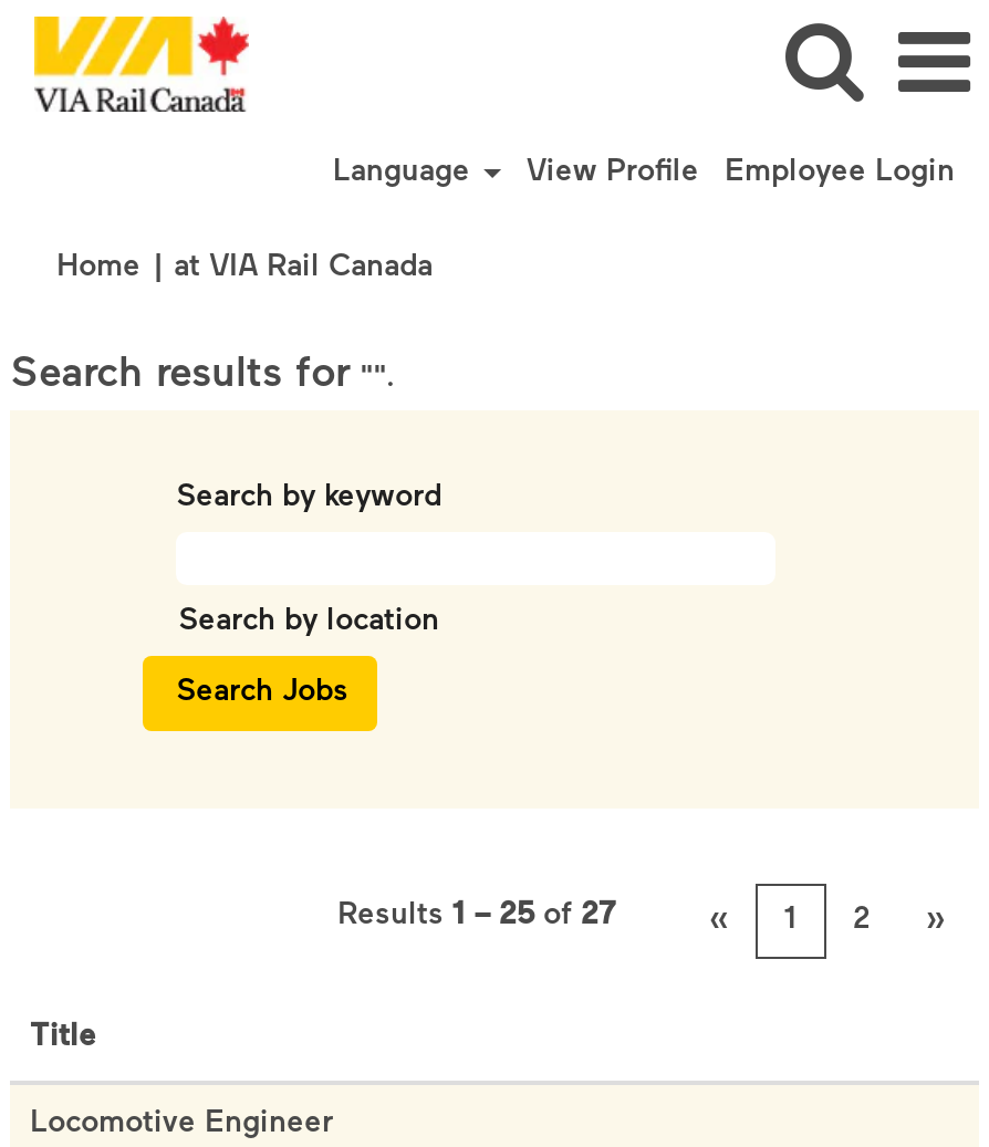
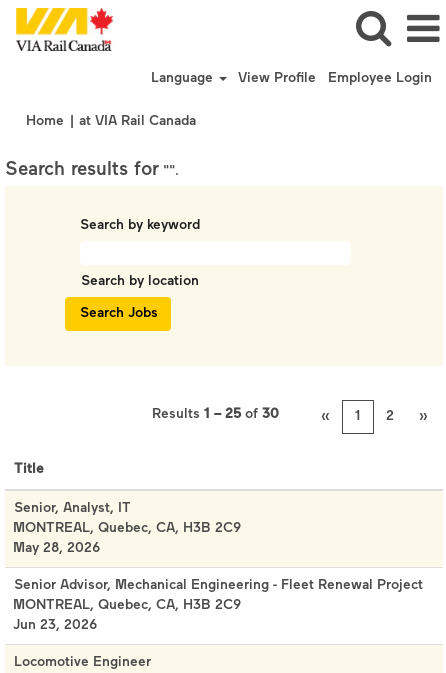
[337,901,616,930] Results 1 – 25 of 27 -> [152,408,279,421] Results 1 – 25 of 30
none -> [13,502,423,632] Senior, Analyst, IT | MONTREAL, Quebec, CA, H3B 2C9 | May 28, 2026 | Senior Advisor, Mechanical Engineering - Fleet Renewal Project | MONTREAL, Quebec, CA, H3B 2C9 | Jun 23, 2026

